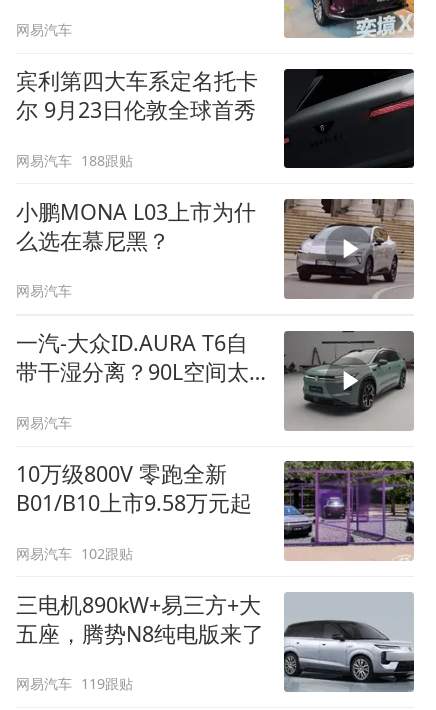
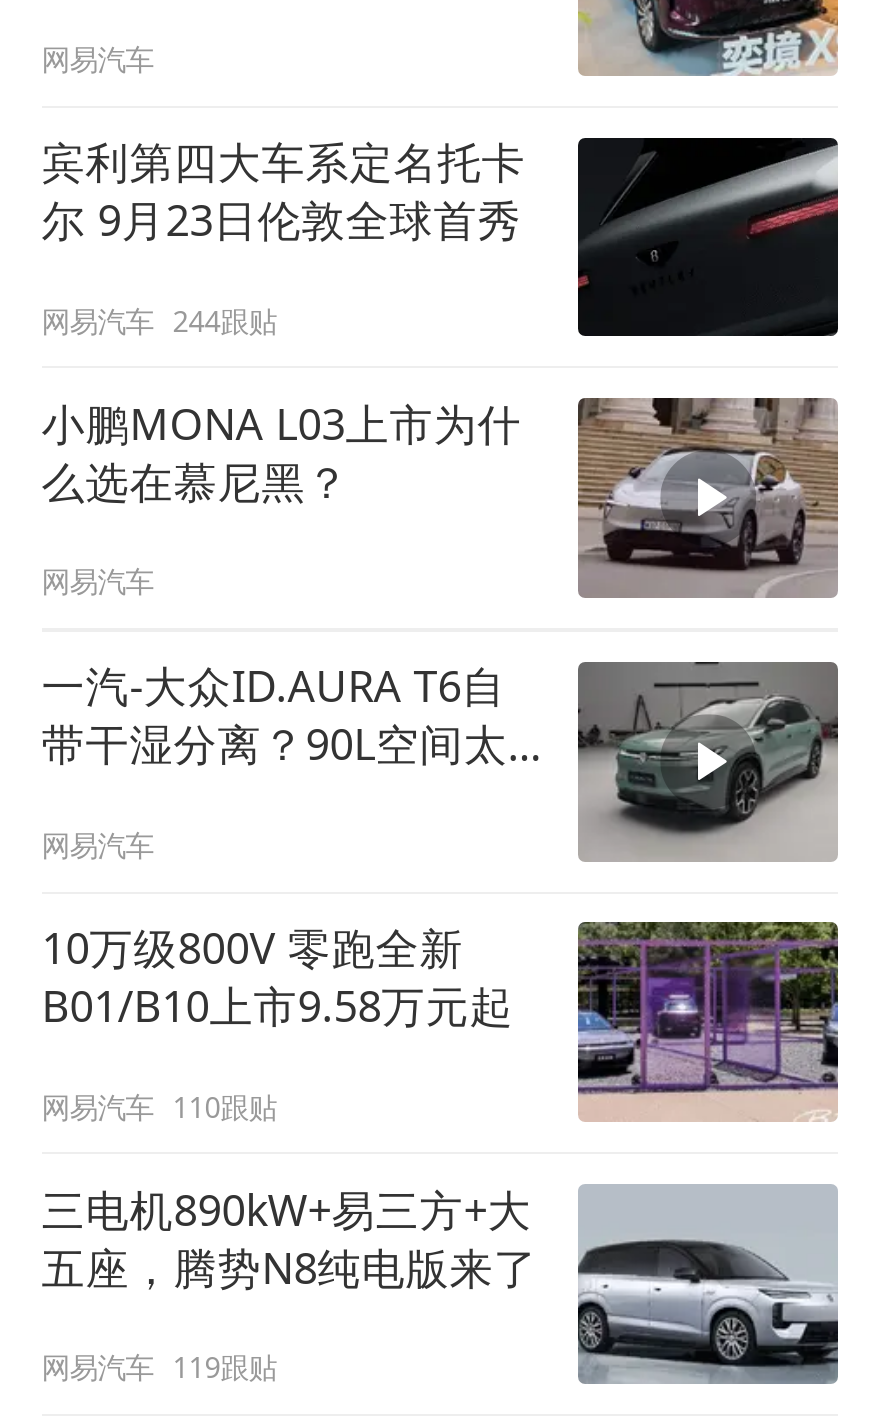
[16,151,133,170] 网易汽车 188跟贴 -> [41,301,277,339] 网易汽车 244跟贴
[16,544,133,563] 网易汽车 102跟贴 -> [41,1087,277,1125] 网易汽车 110跟贴

